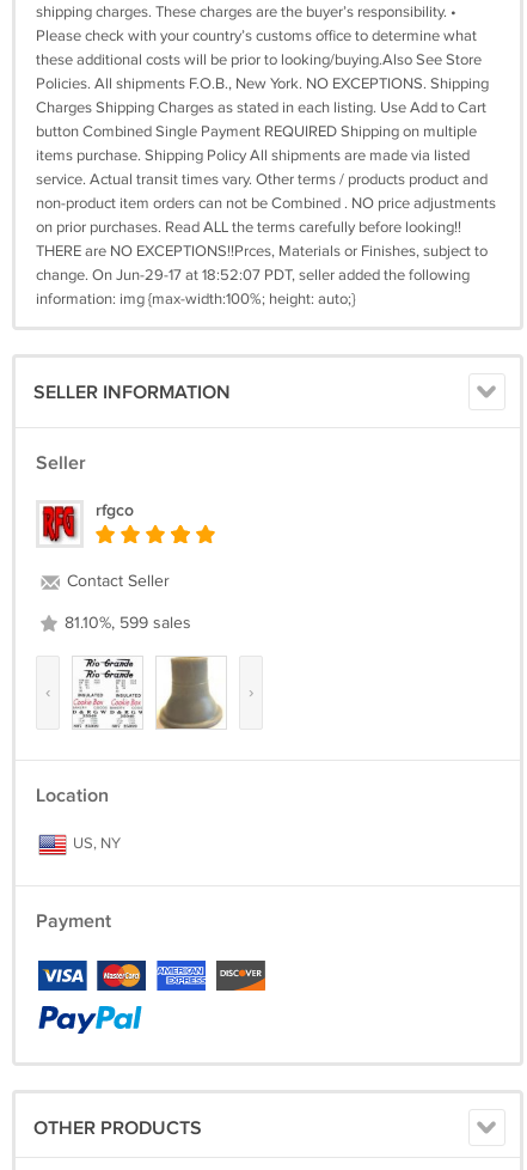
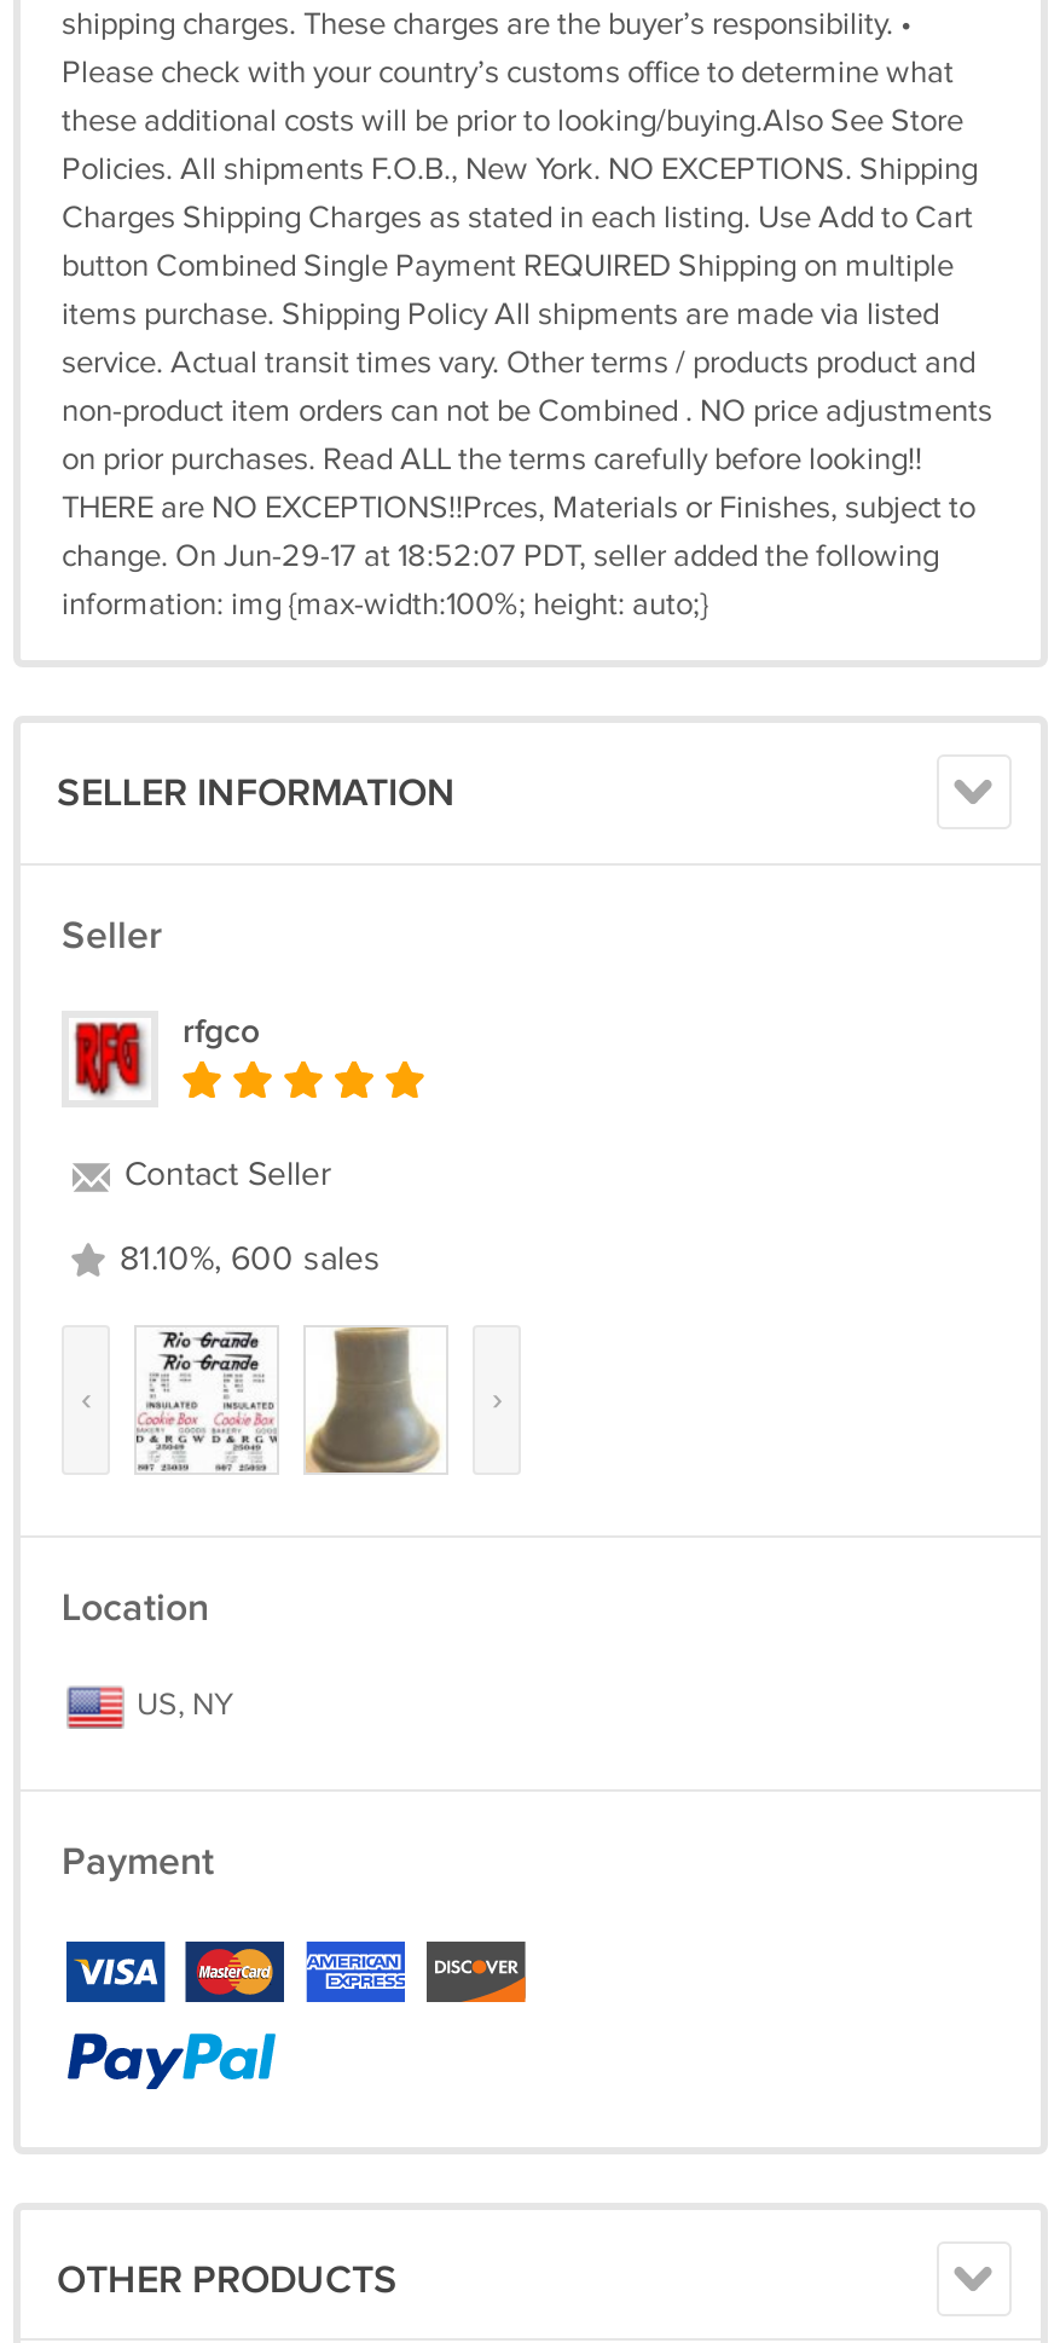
[60,614,191,633] 81.10%, 599 sales -> [110,1240,381,1279] 81.10%, 600 sales

